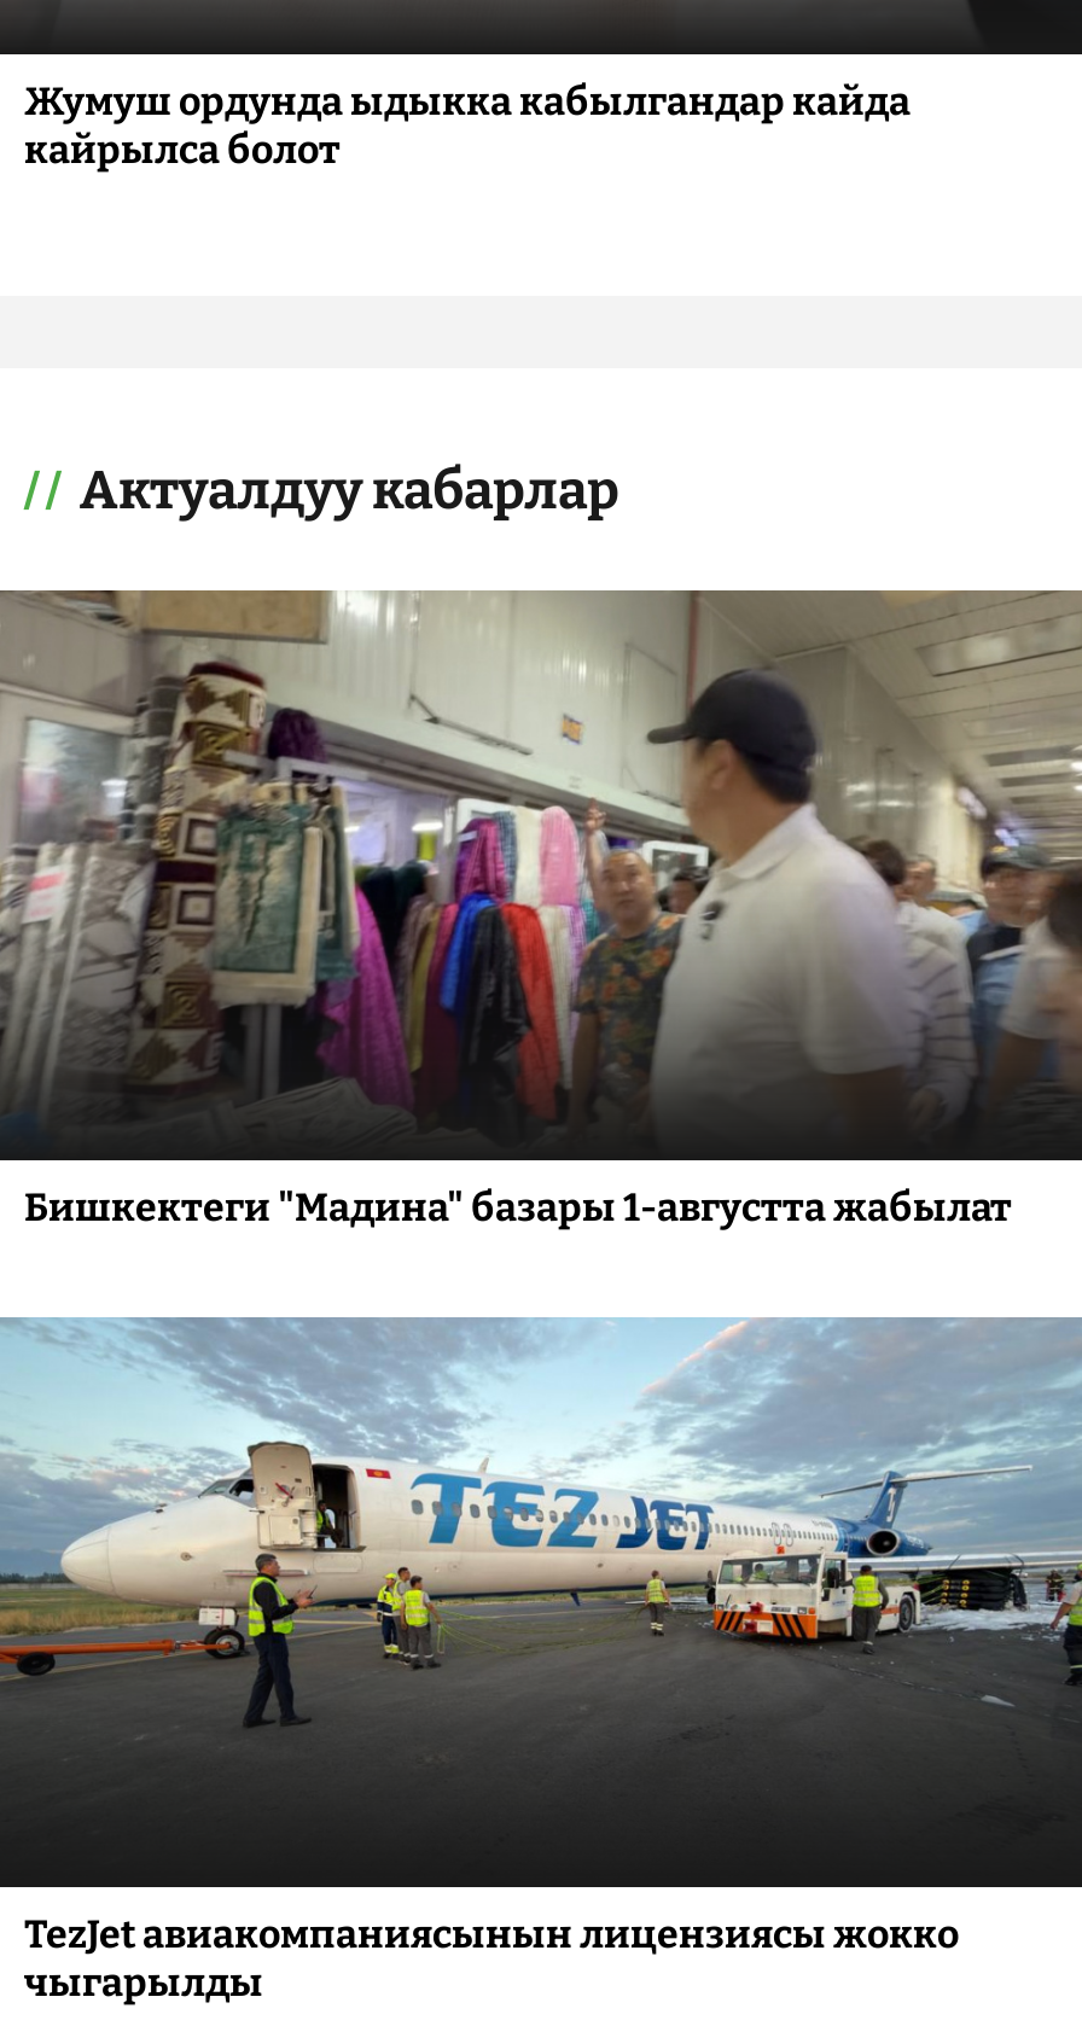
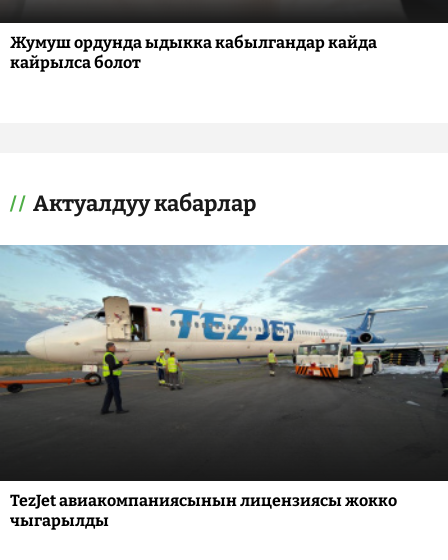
[7,587,1075,1231] [image] | Бишкектеги "Мадина" базары 1-августта жабылат -> none

